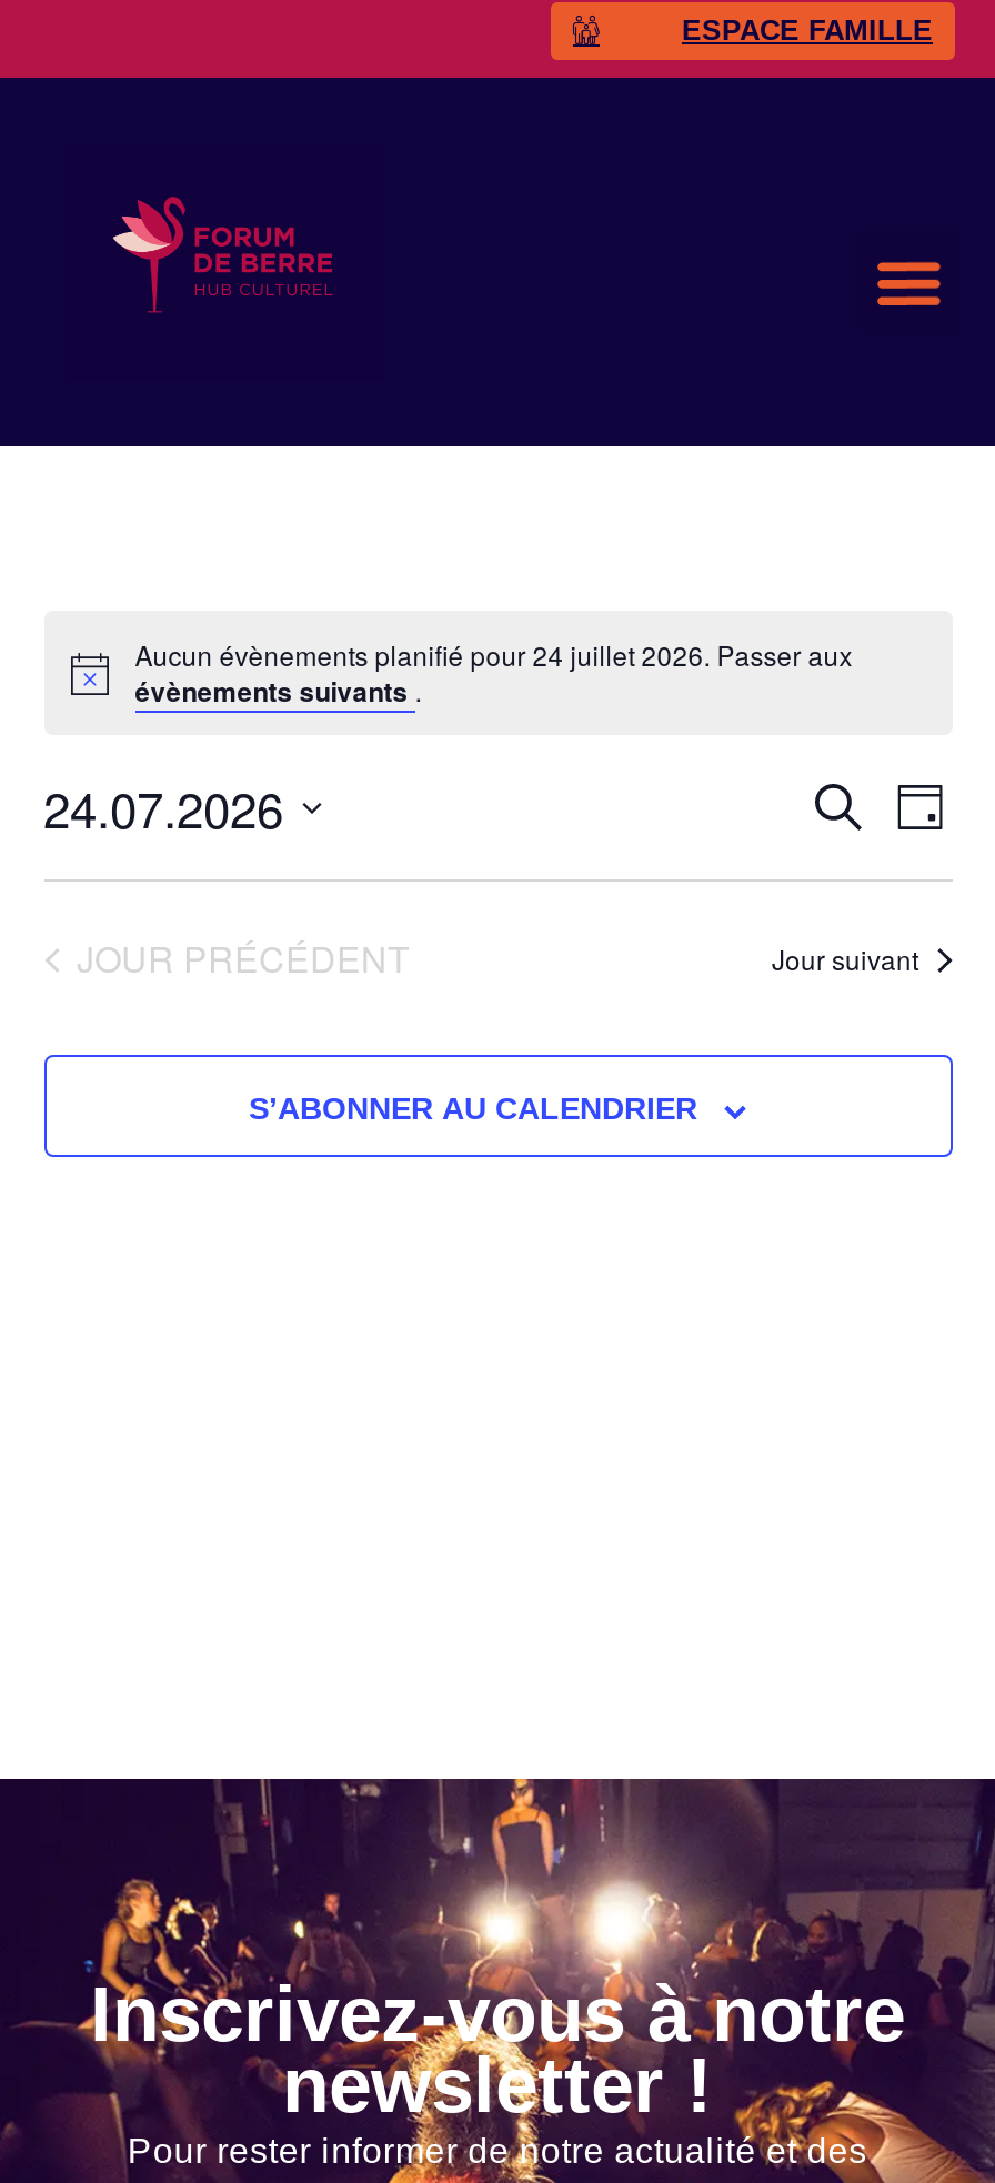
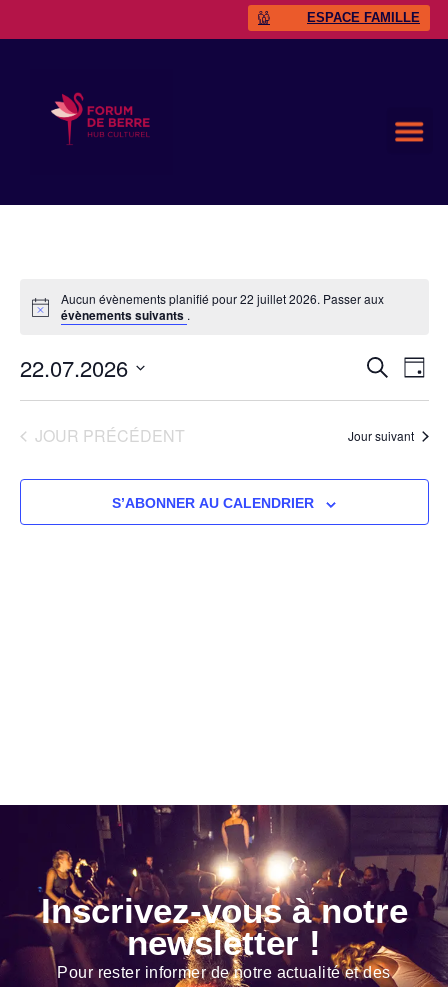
[135,636,852,674] Aucun évènements planifié pour 24 juillet 2026. Passer aux -> [61,290,384,307] Aucun évènements planifié pour 22 juillet 2026. Passer aux
[43,774,283,843] 24.07.2026 -> [19,352,127,383] 22.07.2026

